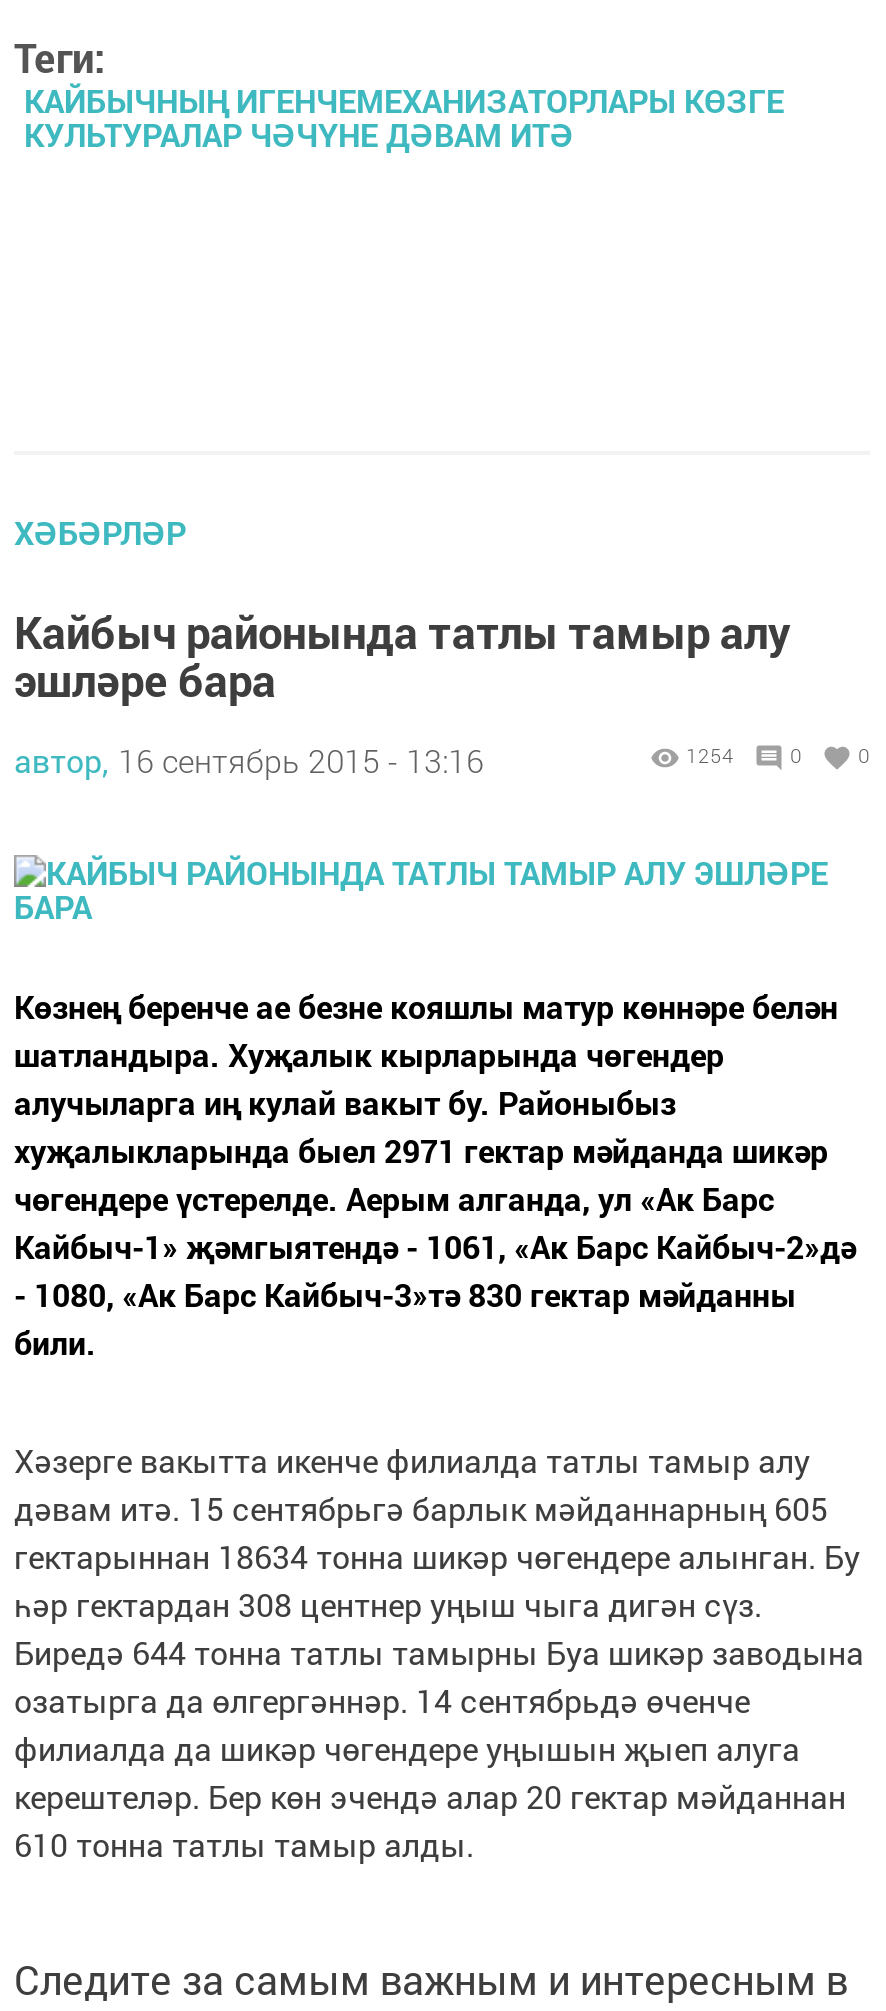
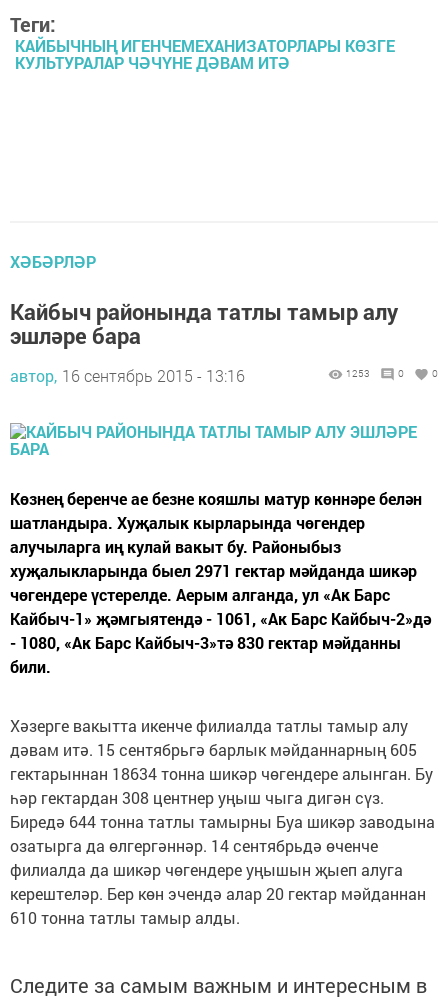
[686,744,734,770] 1254 -> [346,367,370,380] 1253

